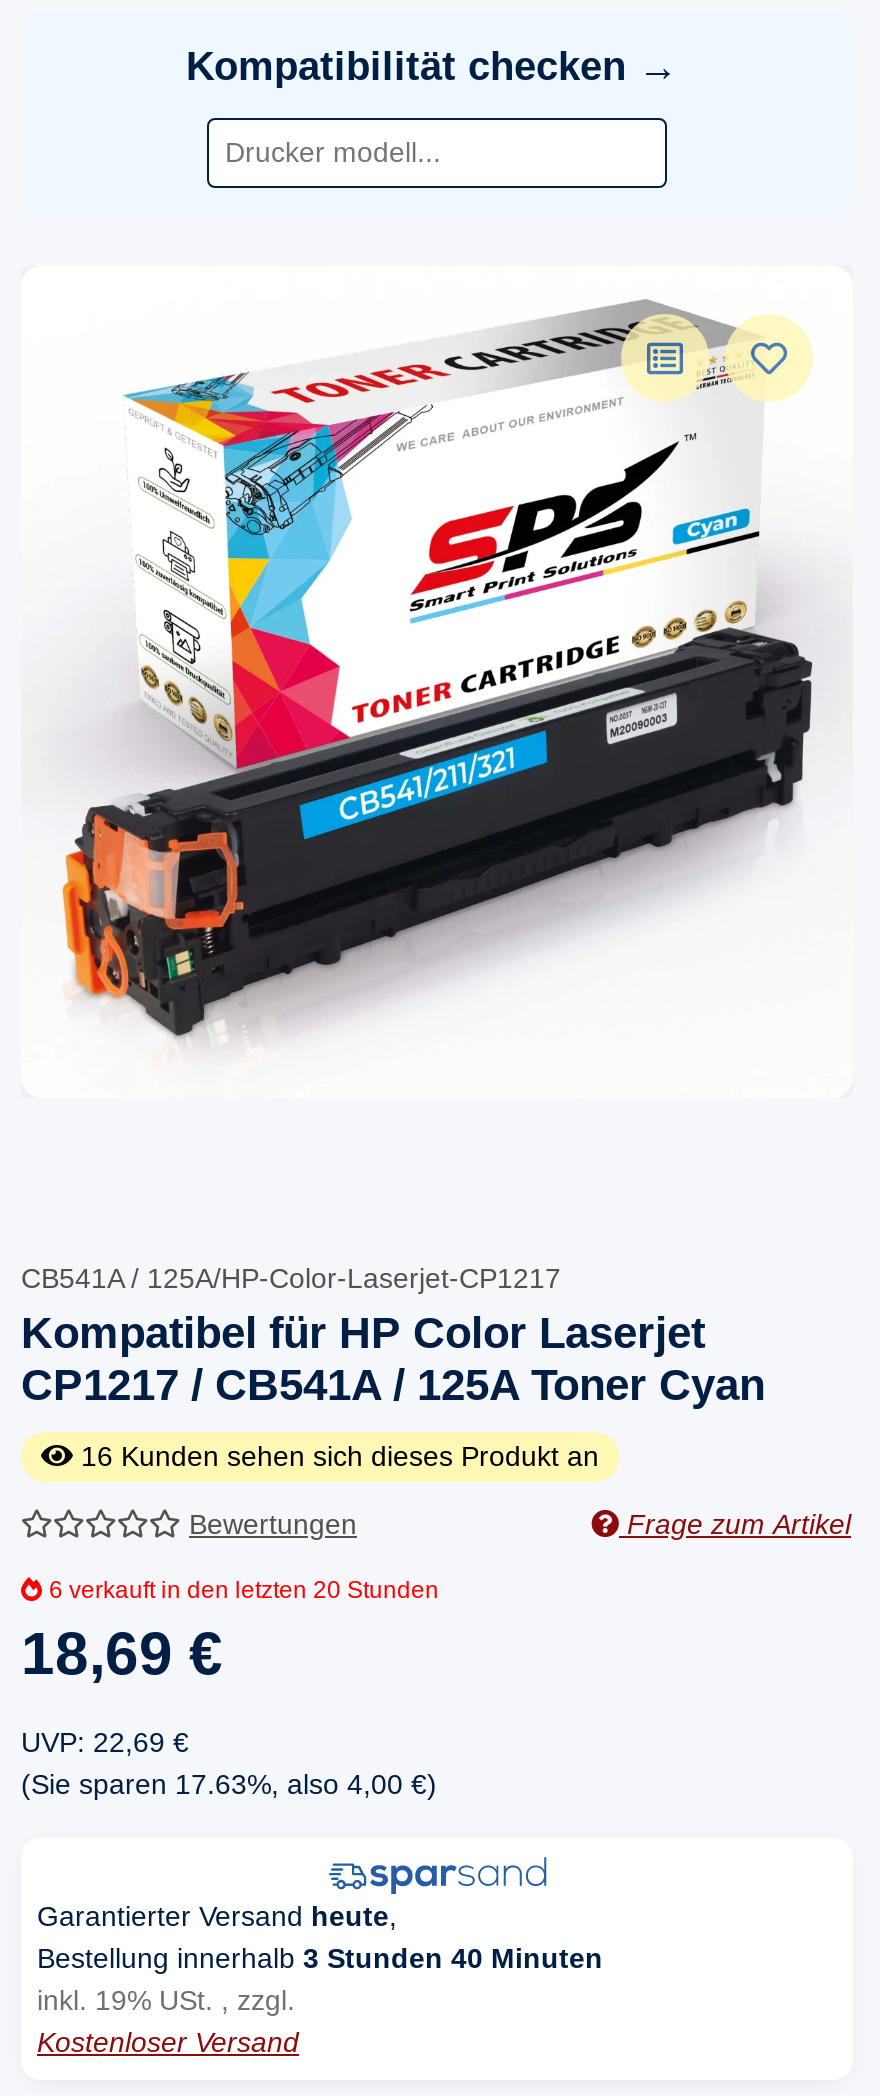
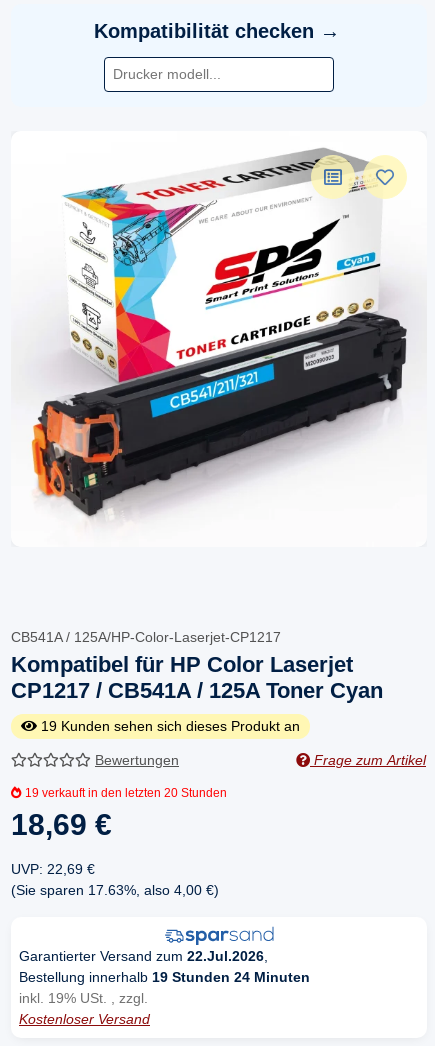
[81,1439,599,1471] 16 Kunden sehen sich dieses Produkt an -> [41,718,300,734] 19 Kunden sehen sich dieses Produkt an
[49,1575,439,1603] 6 verkauft in den letzten 20 Stunden -> [25,786,227,800] 19 verkauft in den letzten 20 Stunden
[37,1900,603,1974] Garantierter Versand heute, | Bestellung innerhalb 3 Stunden 40 Minuten -> [19,948,310,985] Garantierter Versand zum 22.Jul.2026, | Bestellung innerhalb 19 Stunden 24 Minuten

